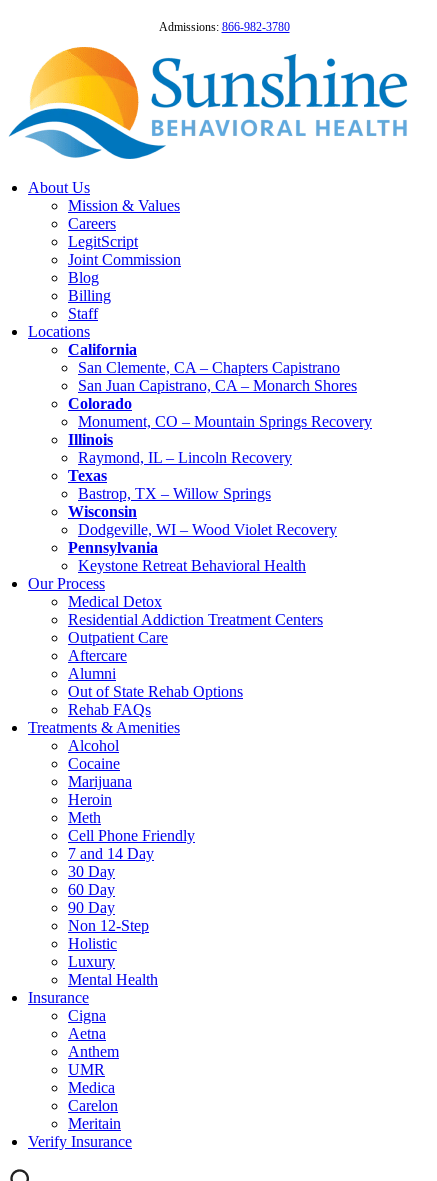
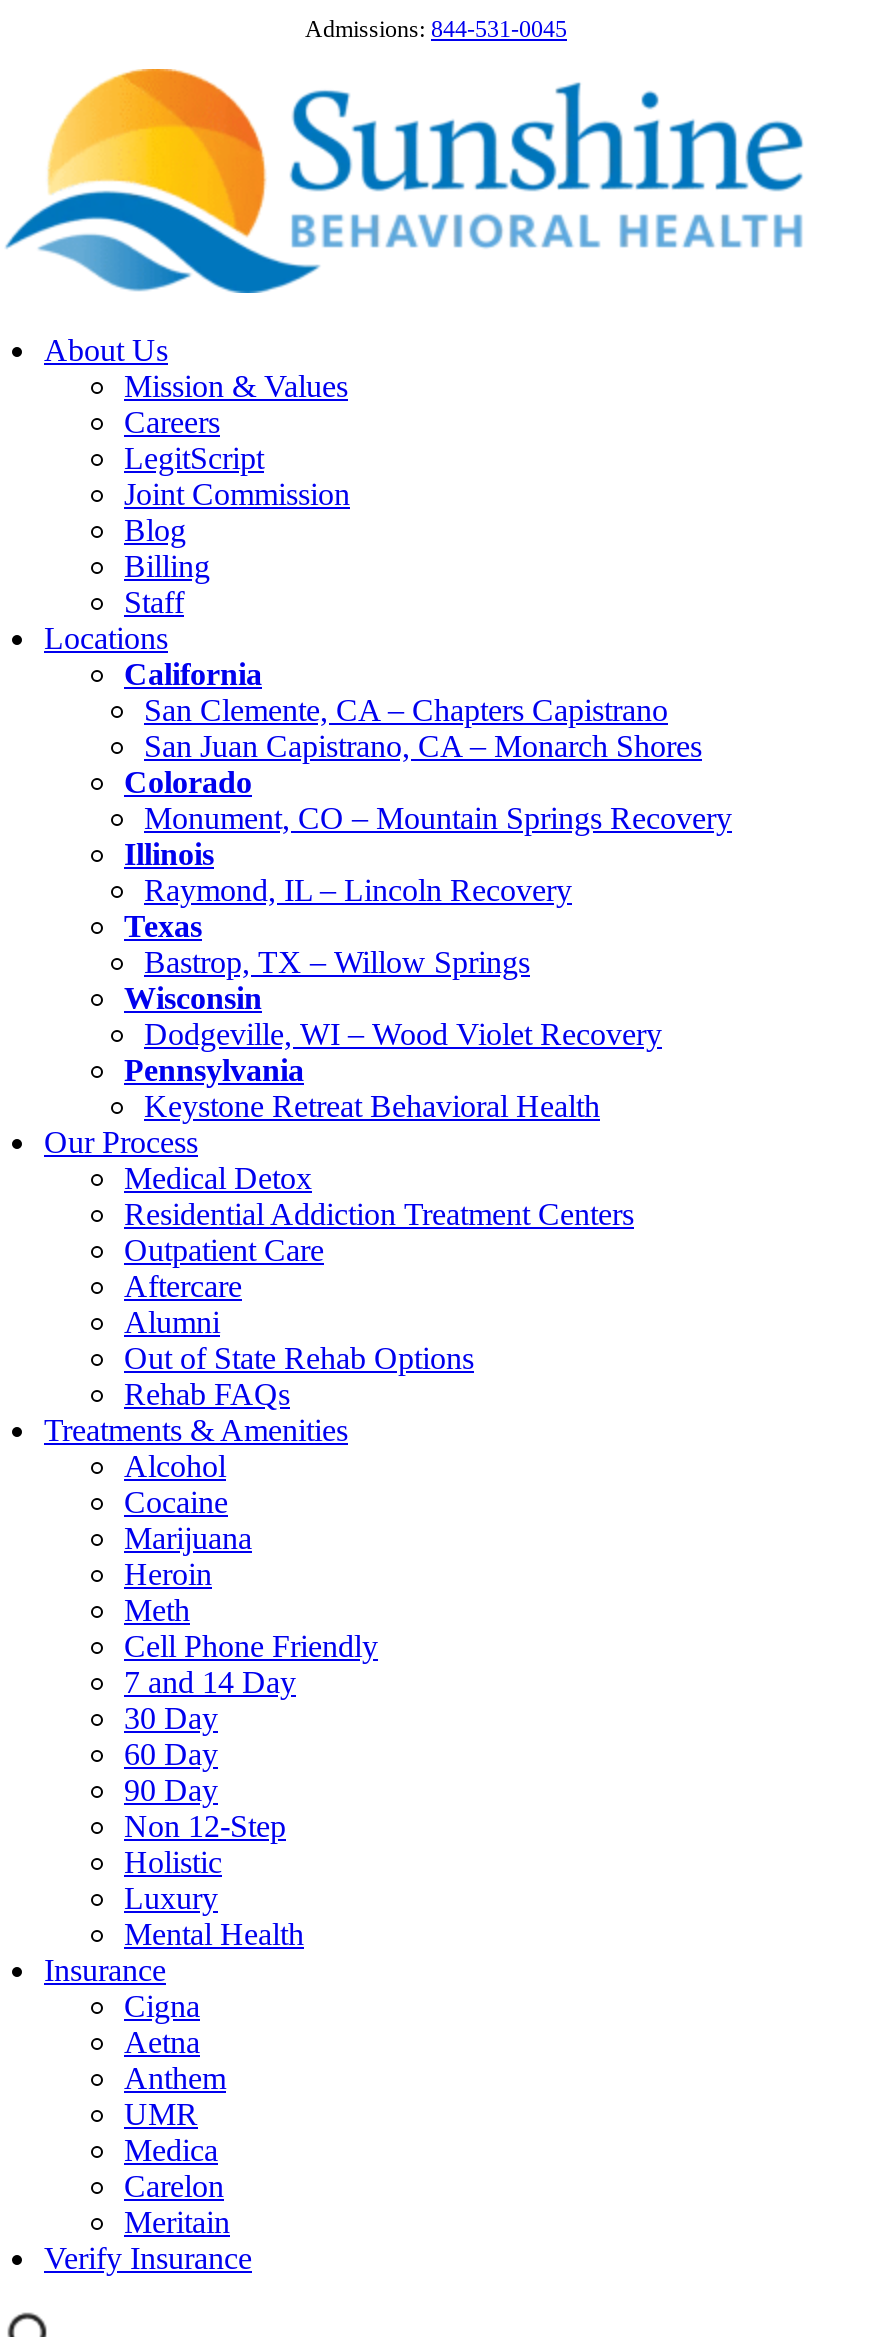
[158,20,289,34] Admissions: 866-982-3780 -> [305,15,567,43] Admissions: 844-531-0045

